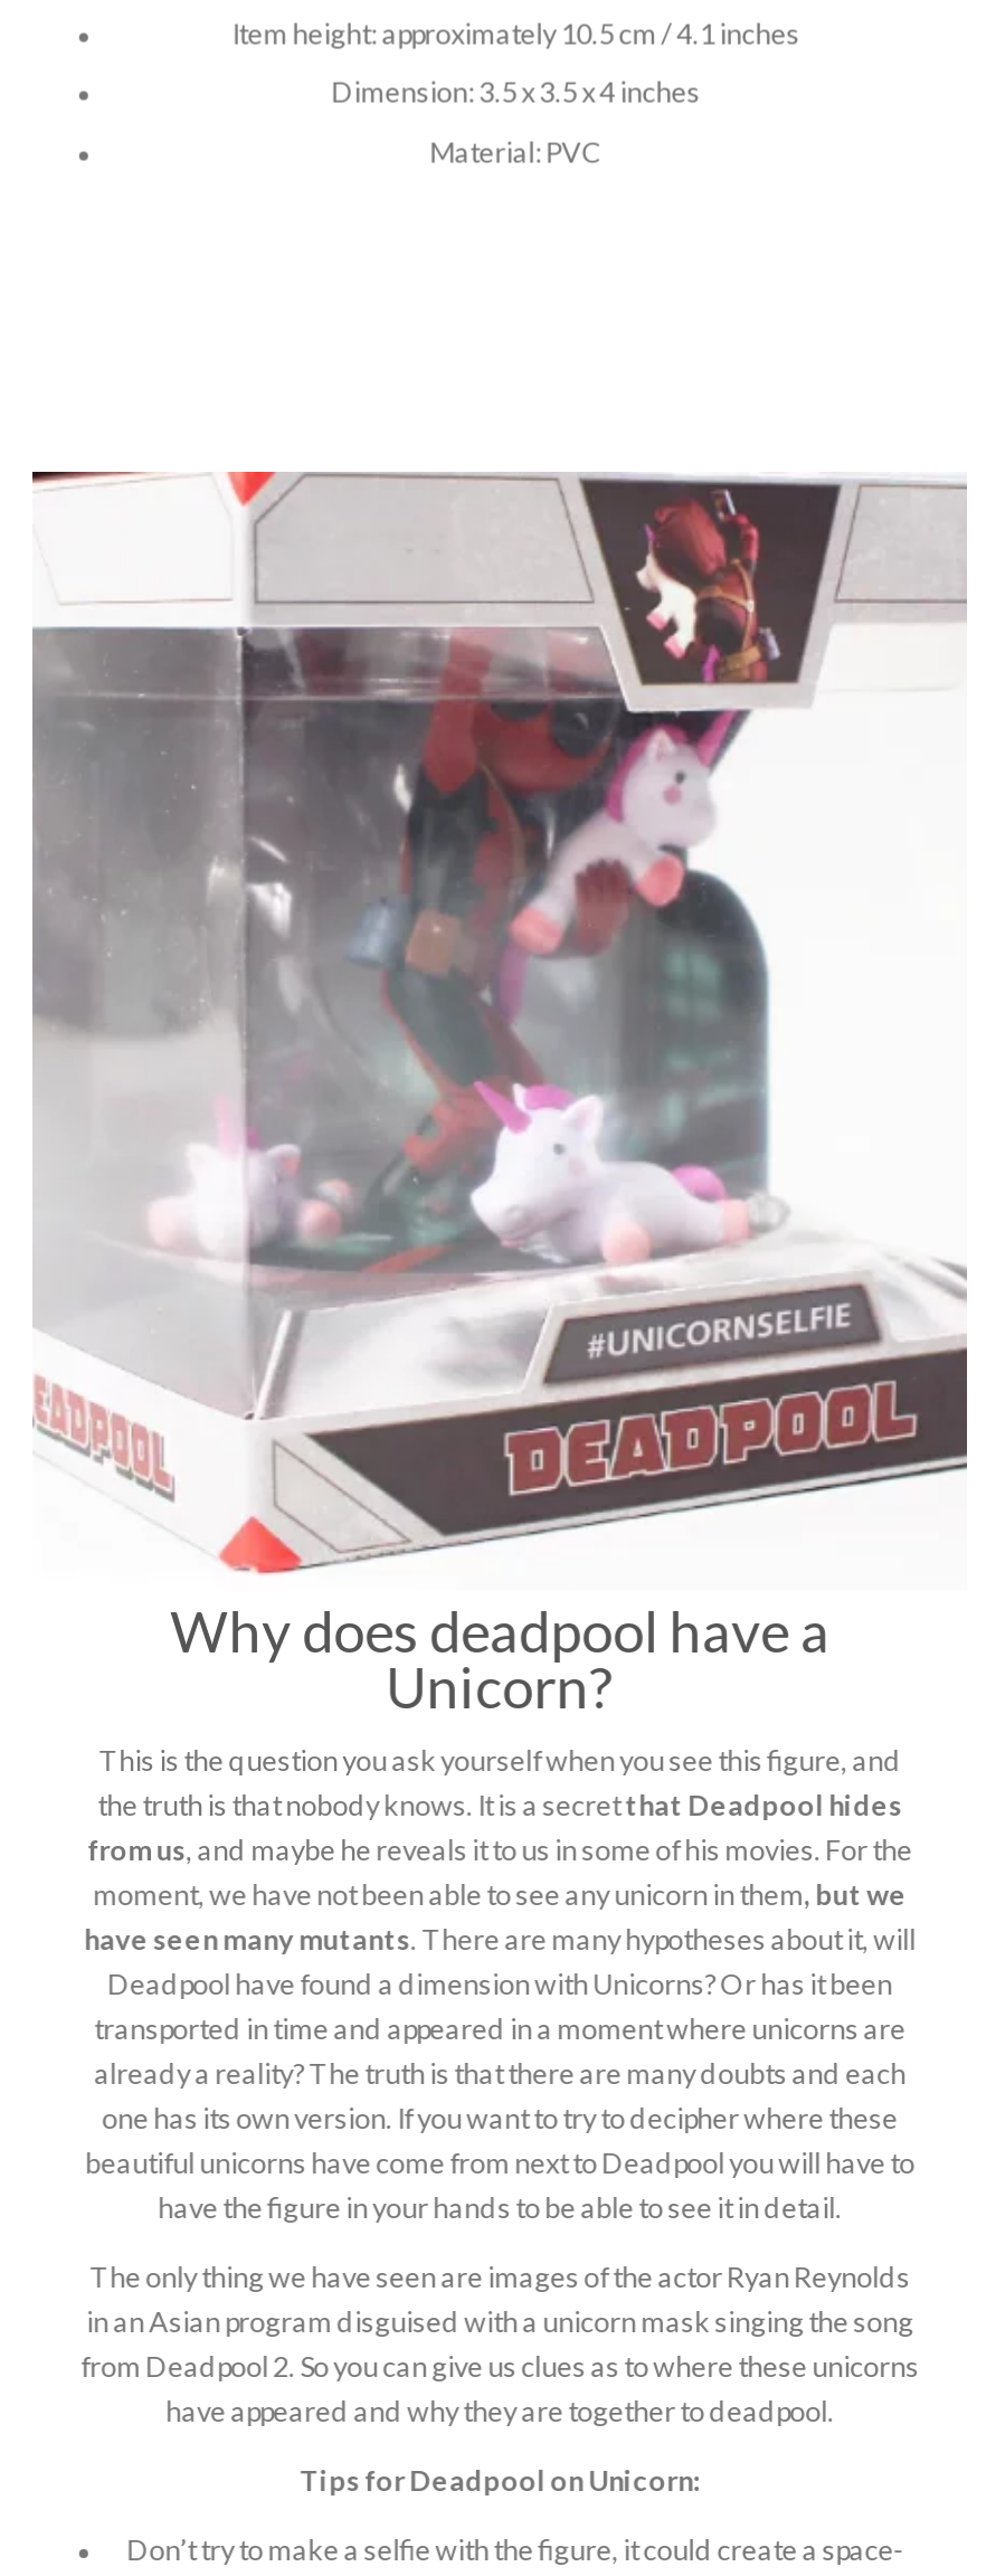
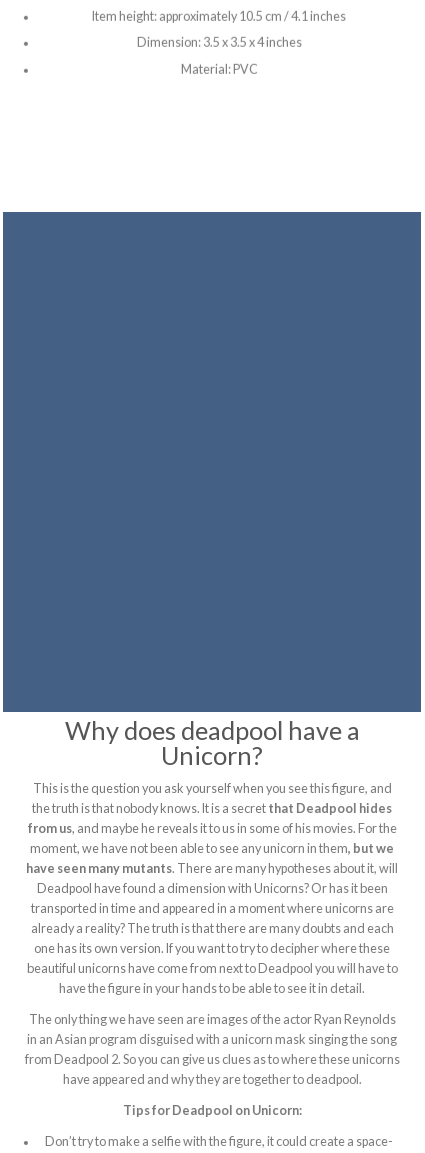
[30,470,969,1590] [image] -> none

